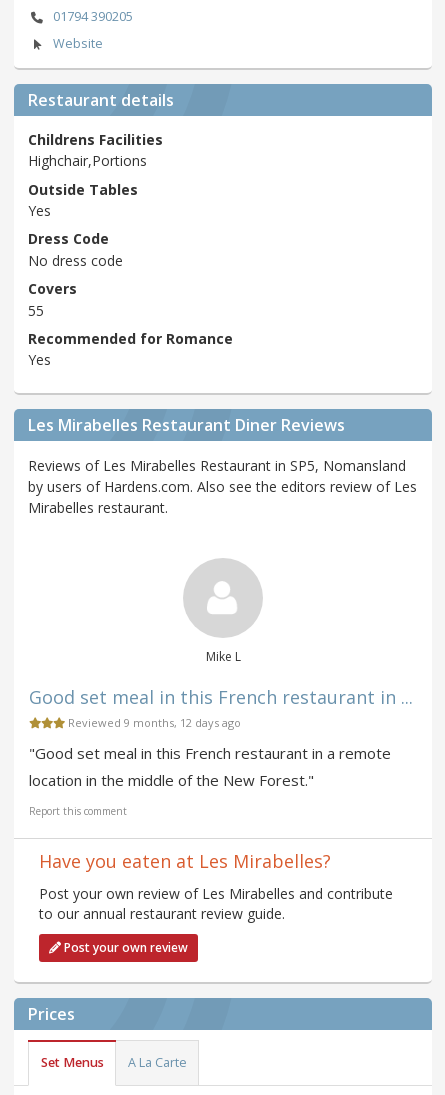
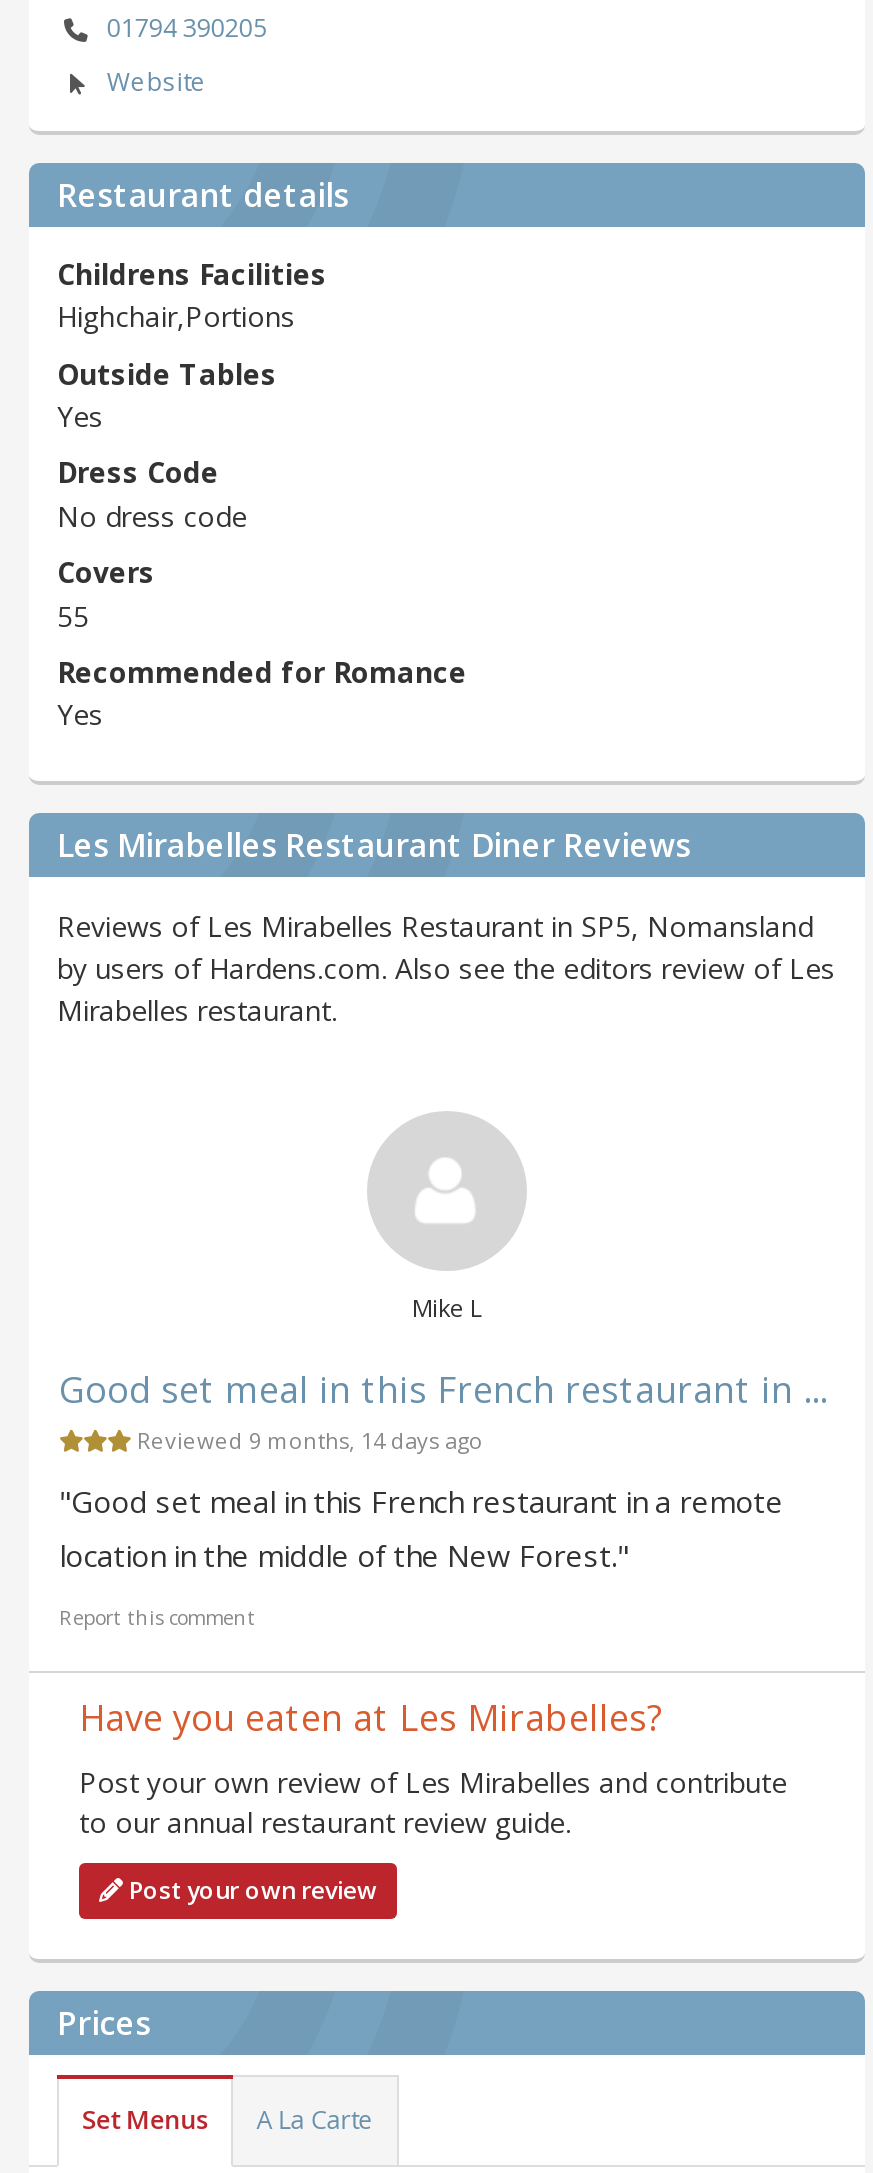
[65,715,241,730] Reviewed 9 months, 12 days ago -> [131,1425,483,1455] Reviewed 9 months, 14 days ago

